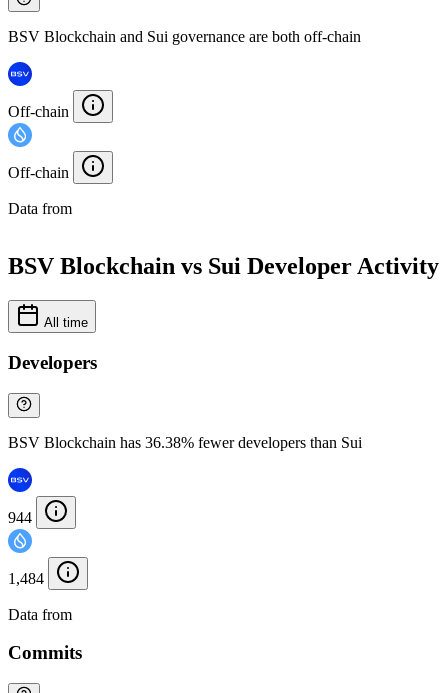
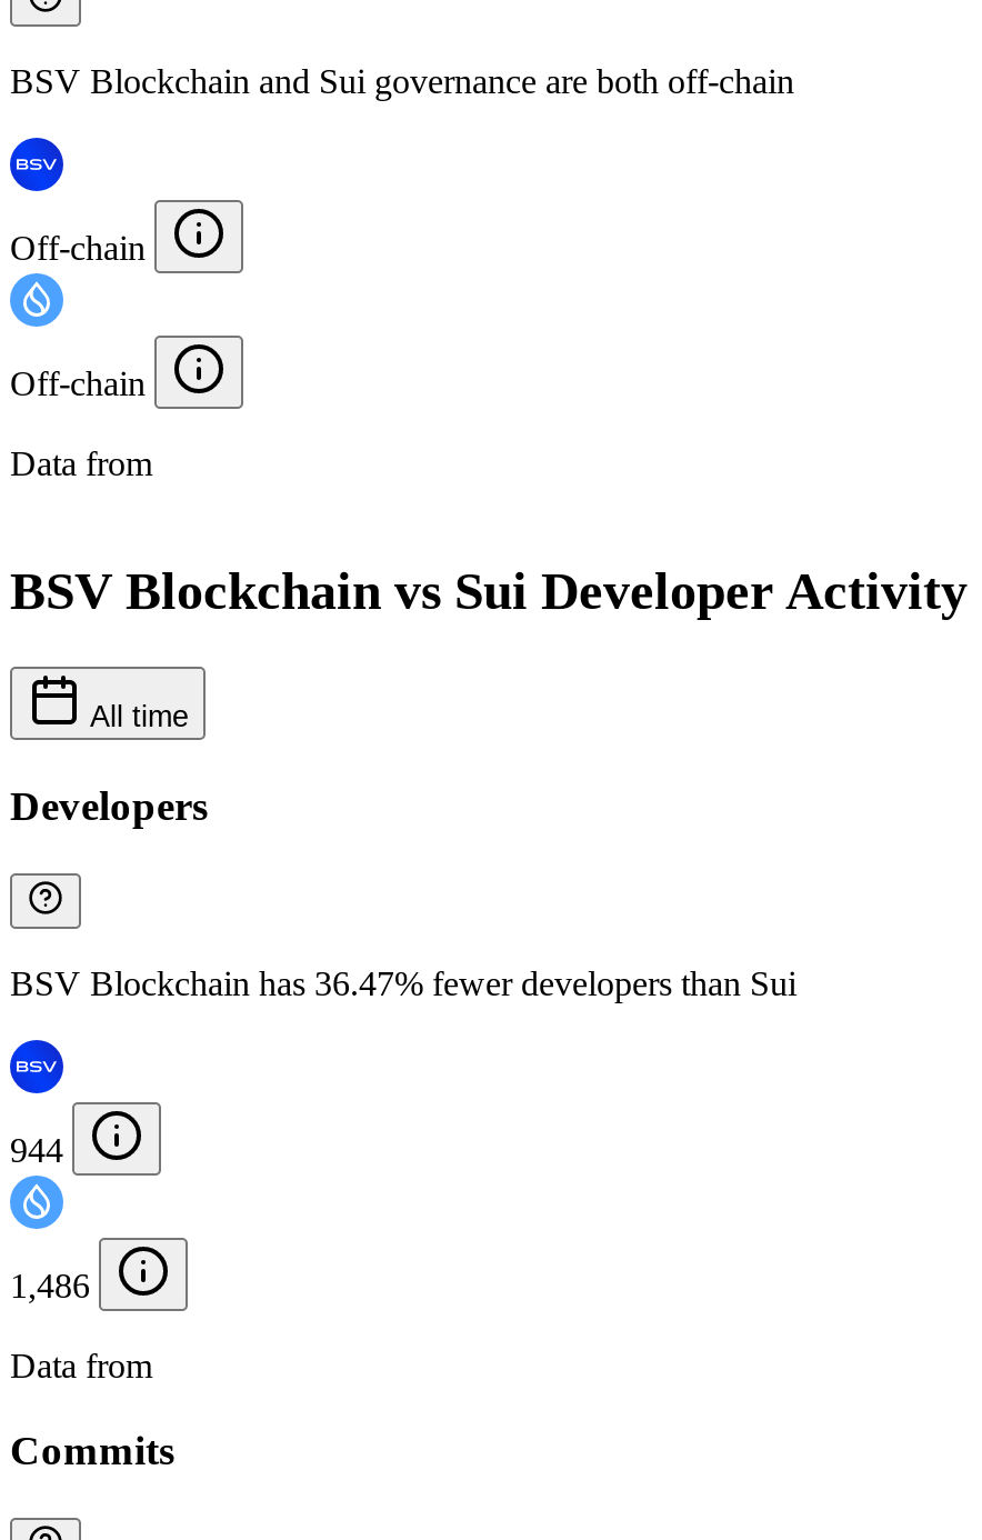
[8,434,362,451] BSV Blockchain has 36.38% fewer developers than Sui -> [10,964,796,1002] BSV Blockchain has 36.47% fewer developers than Sui
[8,570,44,587] 1,484 -> [10,1266,90,1304] 1,486

